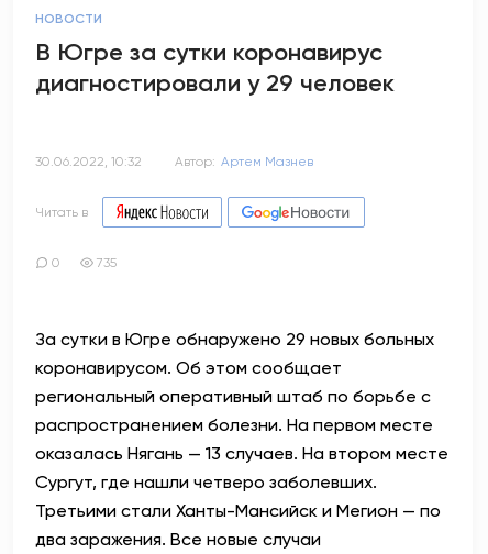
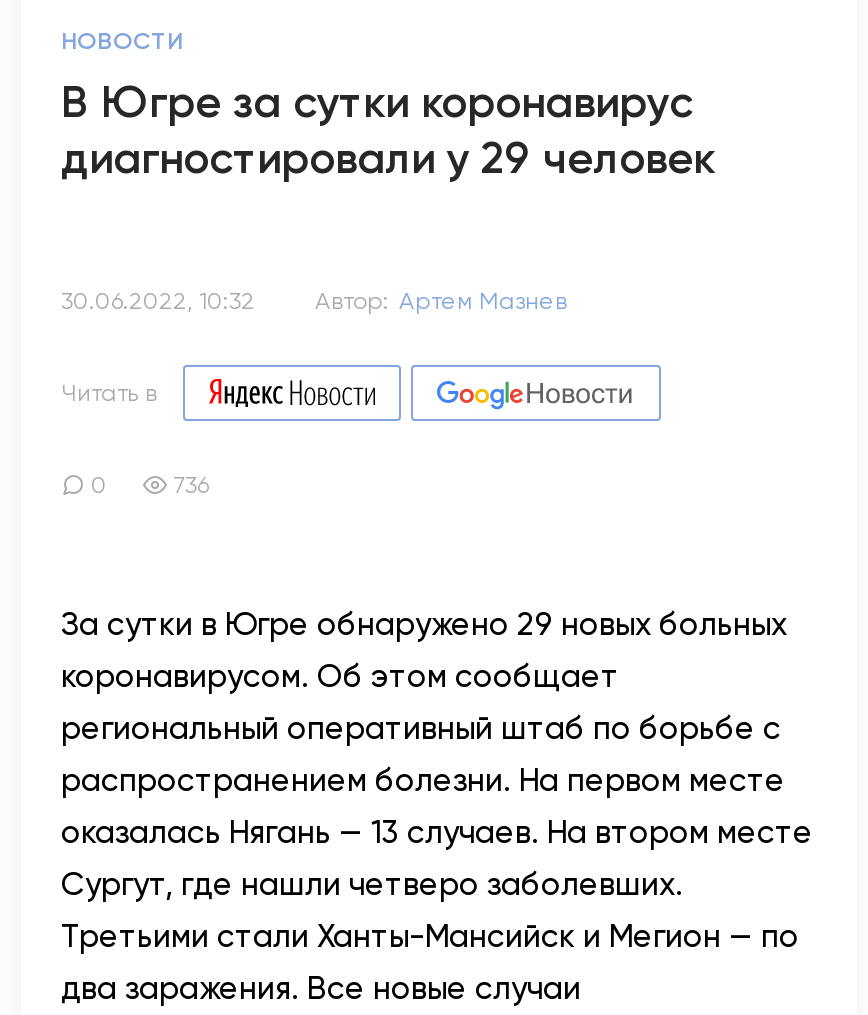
[97,255,117,270] 735 -> [173,471,209,499] 736

